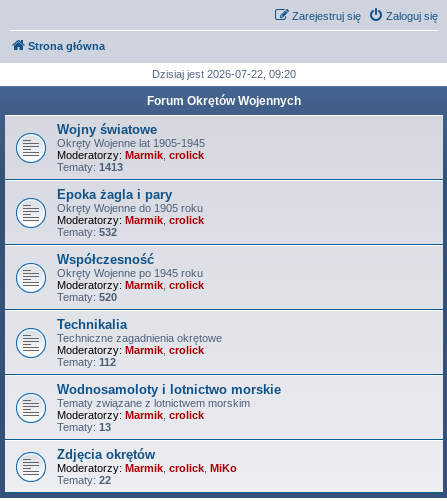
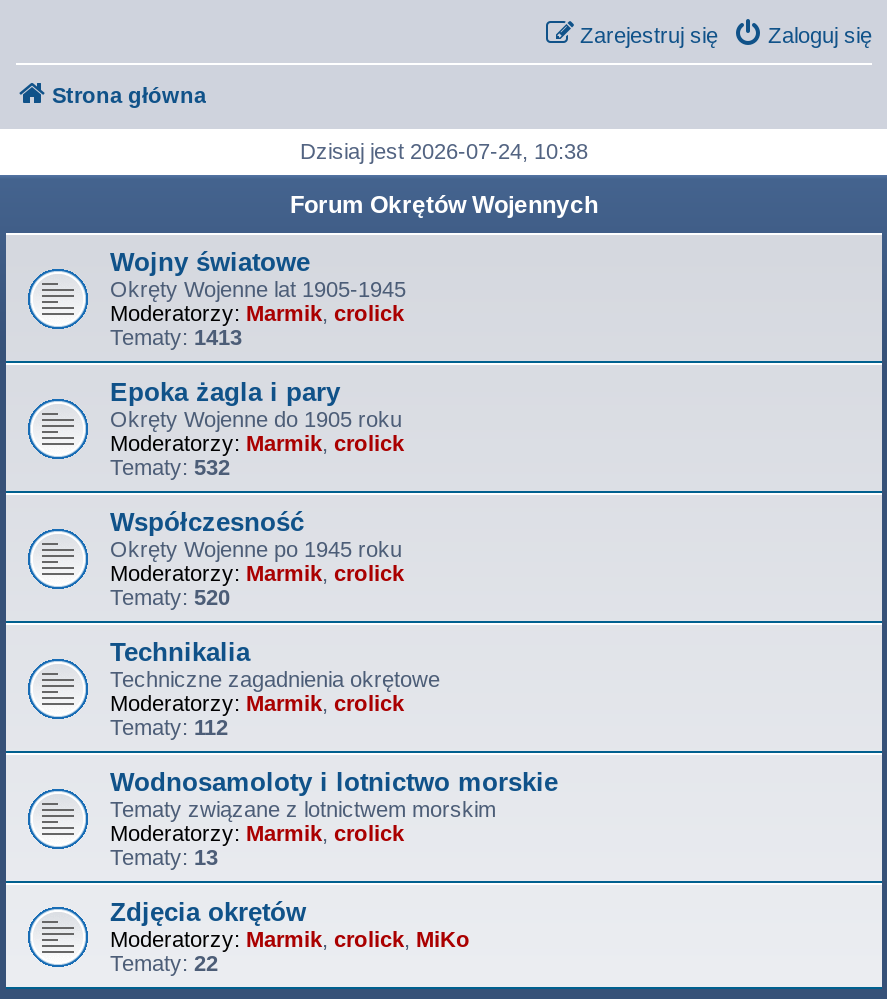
[152,68,296,80] Dzisiaj jest 2026-07-22, 09:20 -> [300,139,588,163] Dzisiaj jest 2026-07-24, 10:38

